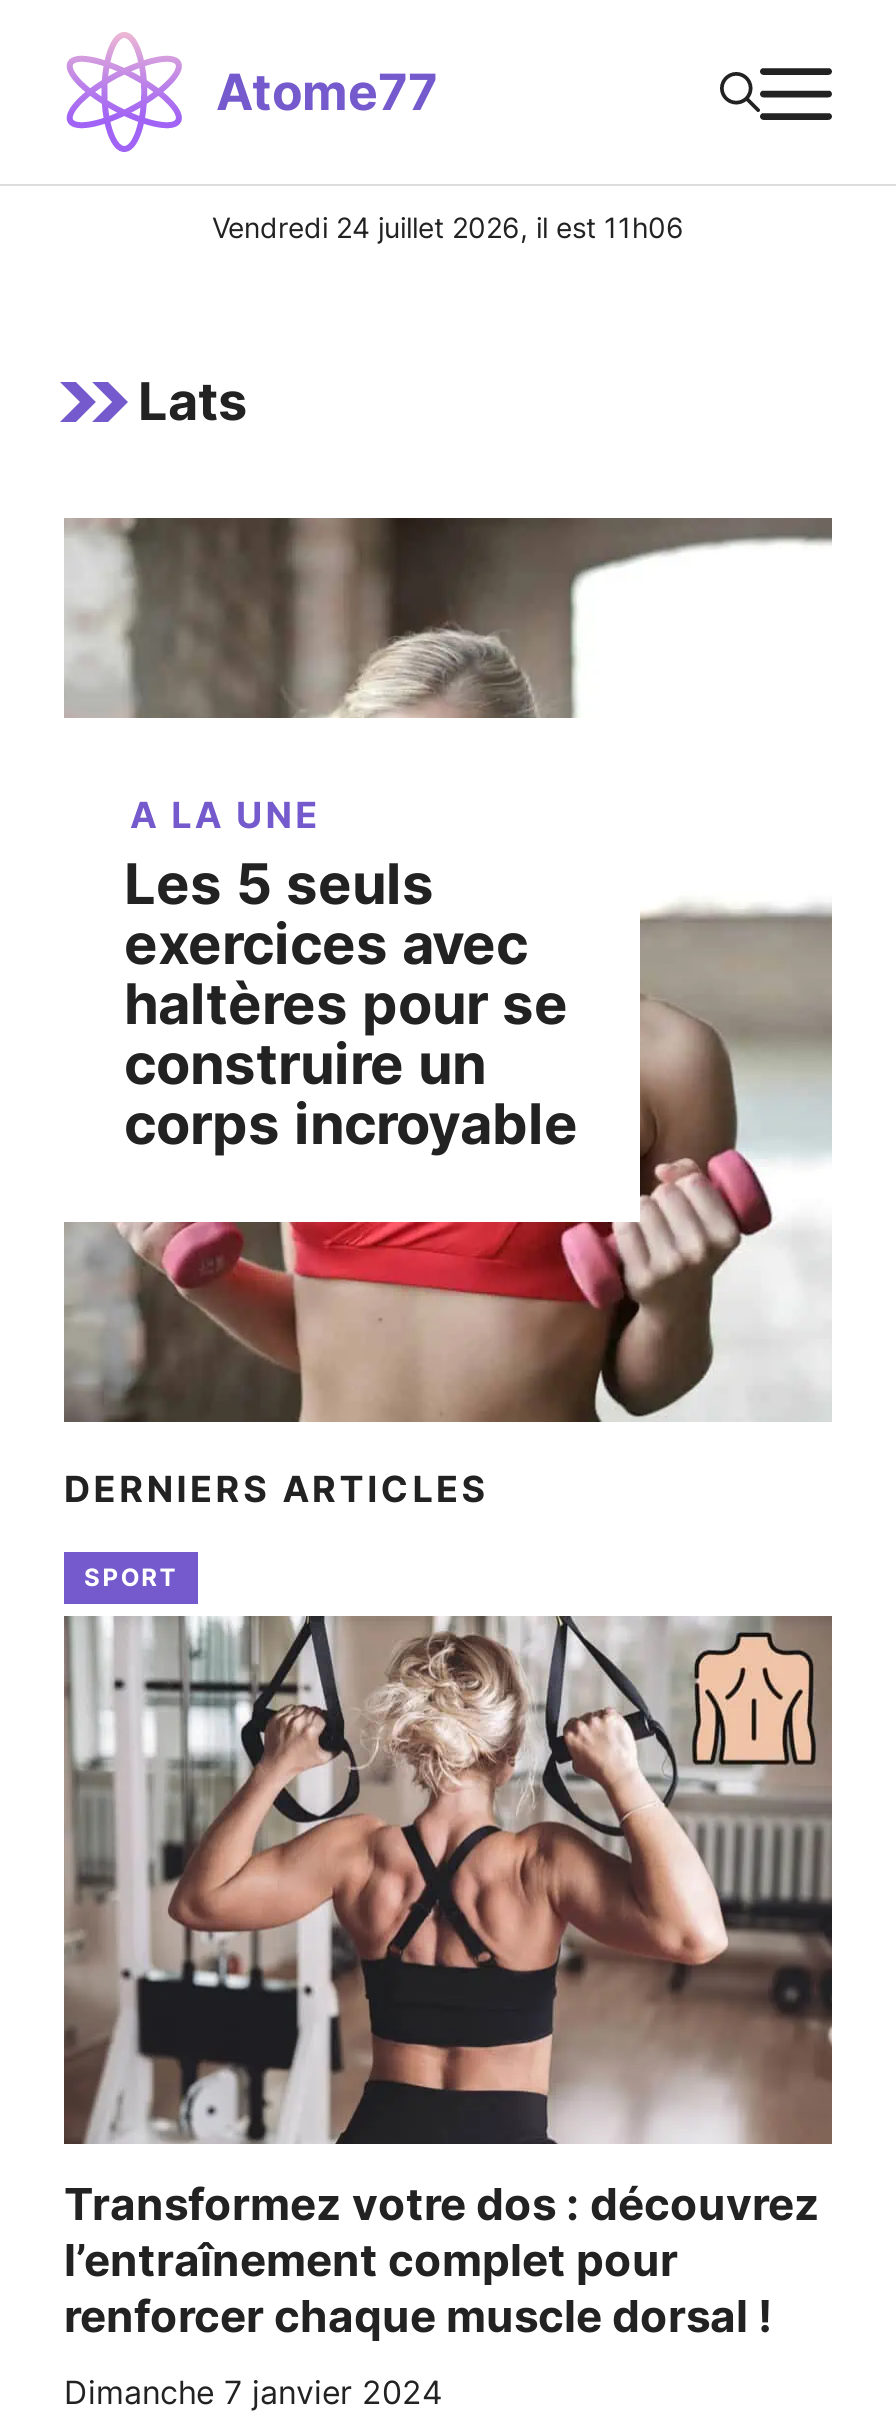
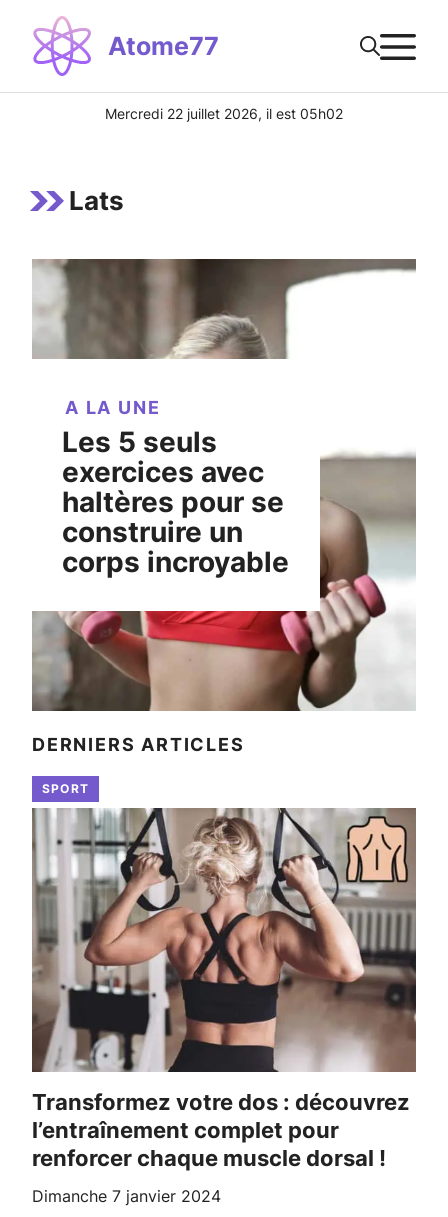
[212,210,684,244] Vendredi 24 juillet 2026, il est 11h06 -> [105,105,343,122] Mercredi 22 juillet 2026, il est 05h02

